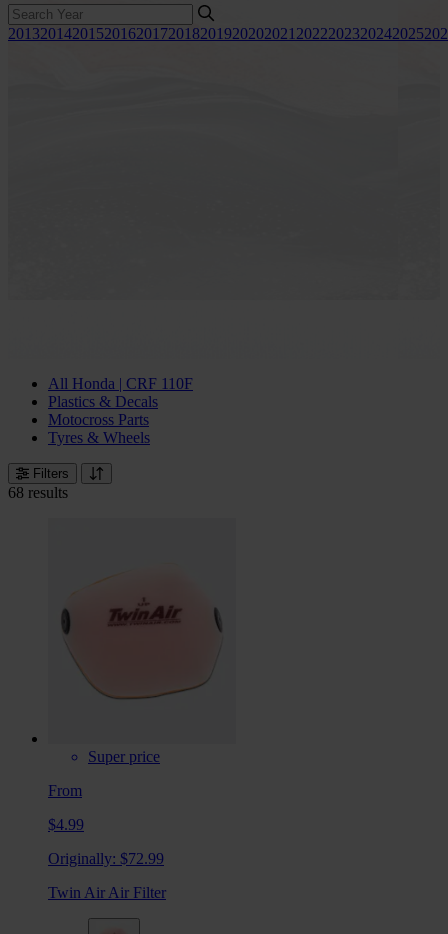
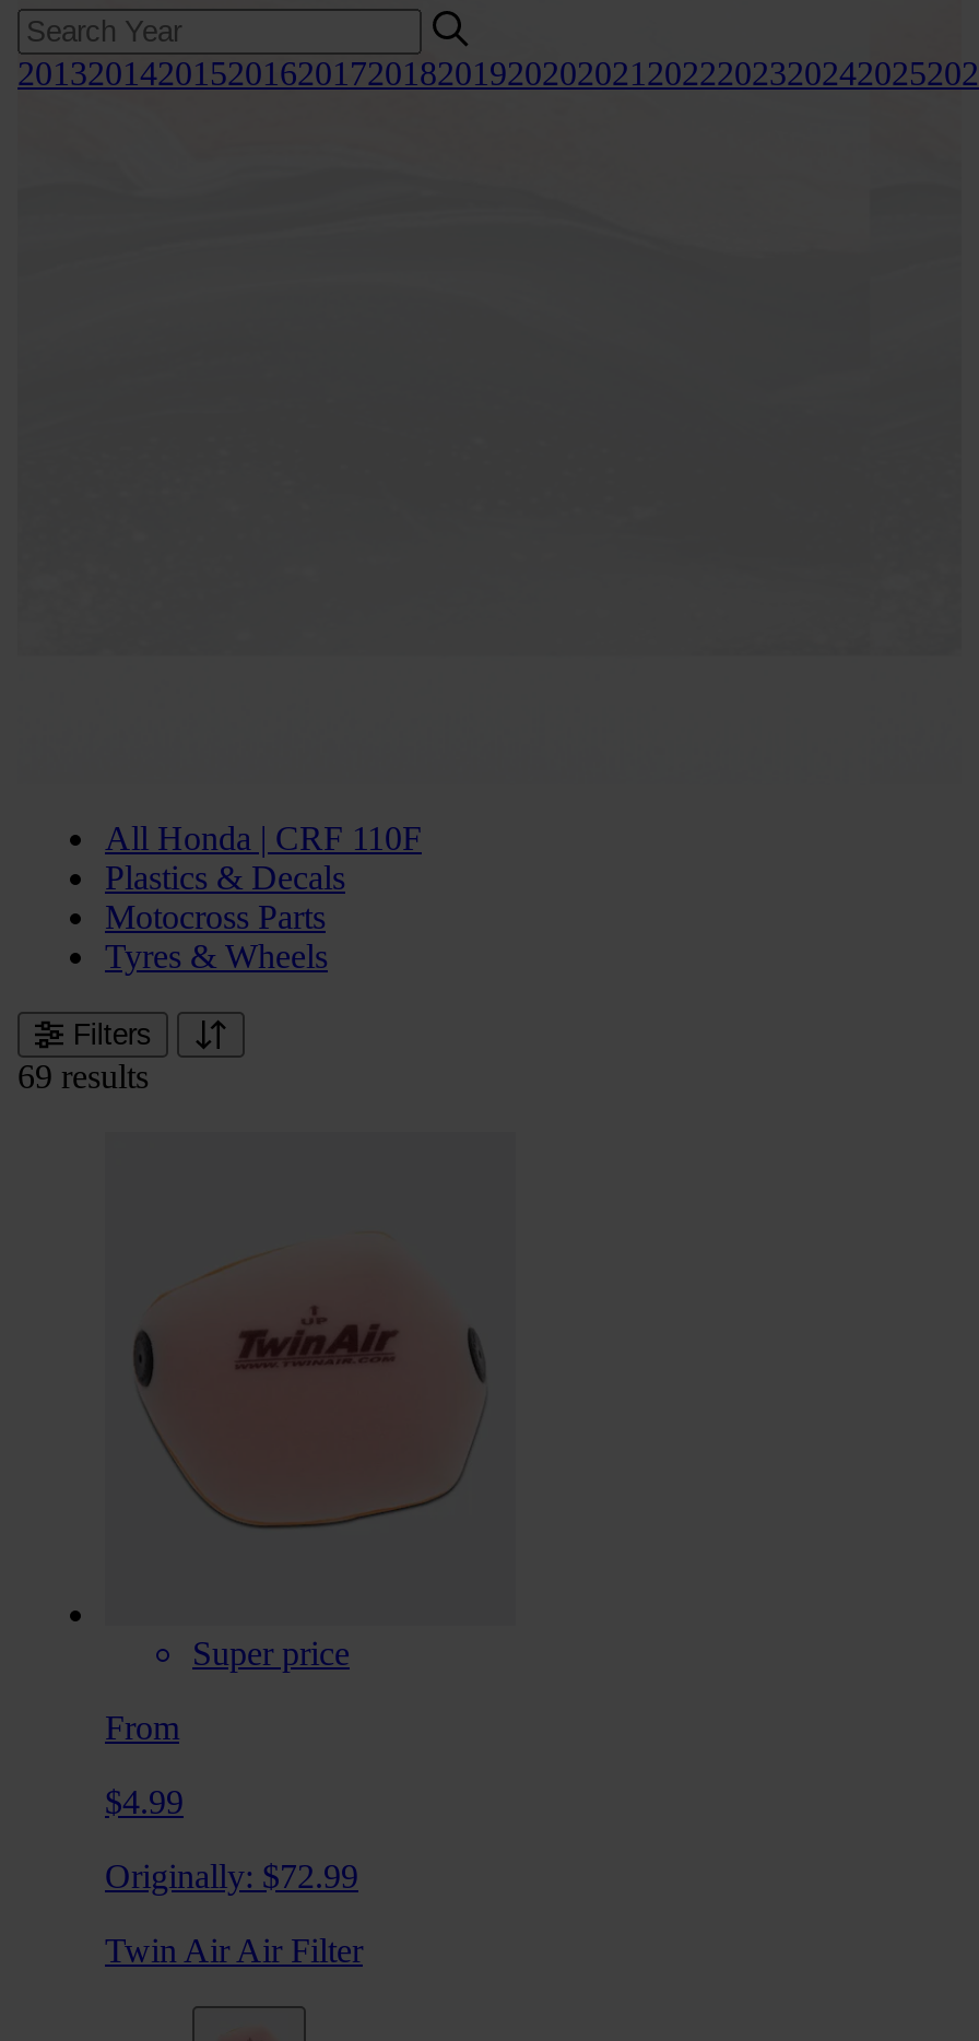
[8,484,68,501] 68 results -> [17,1058,149,1095] 69 results

